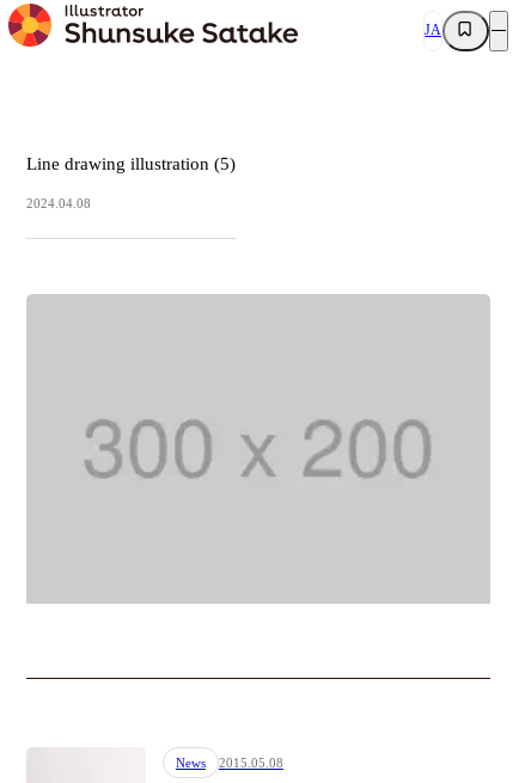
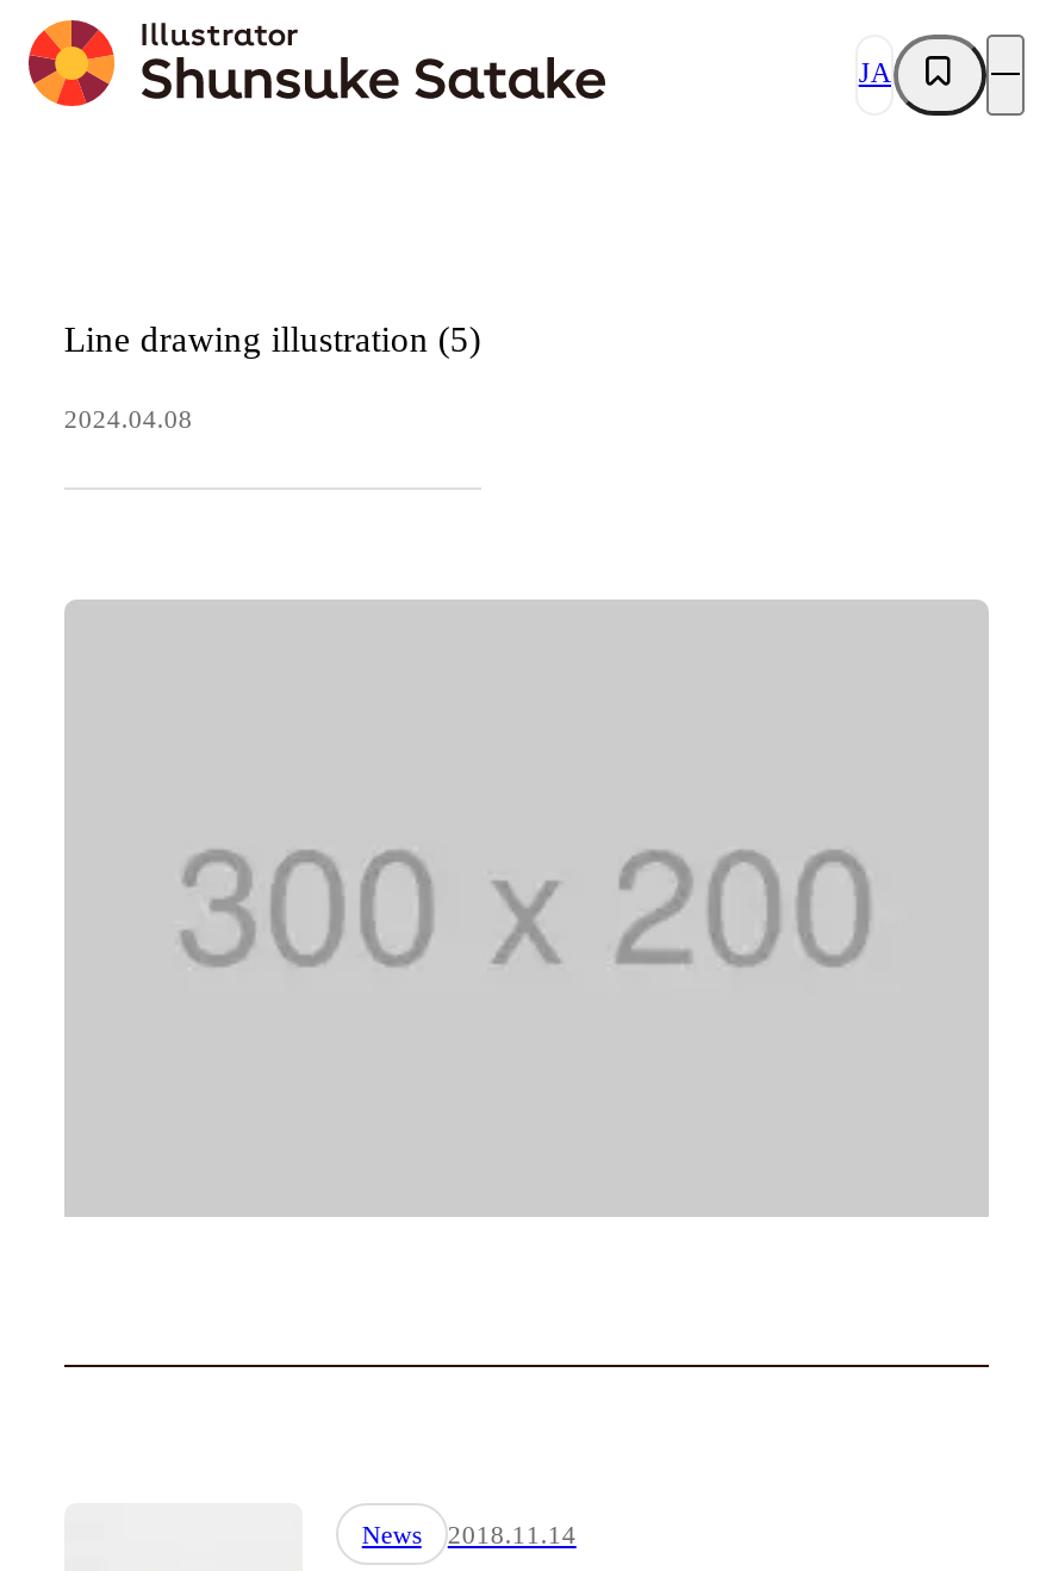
[176,755,283,770] News 2015.05.08 -> [362,1519,576,1548] News 2018.11.14

